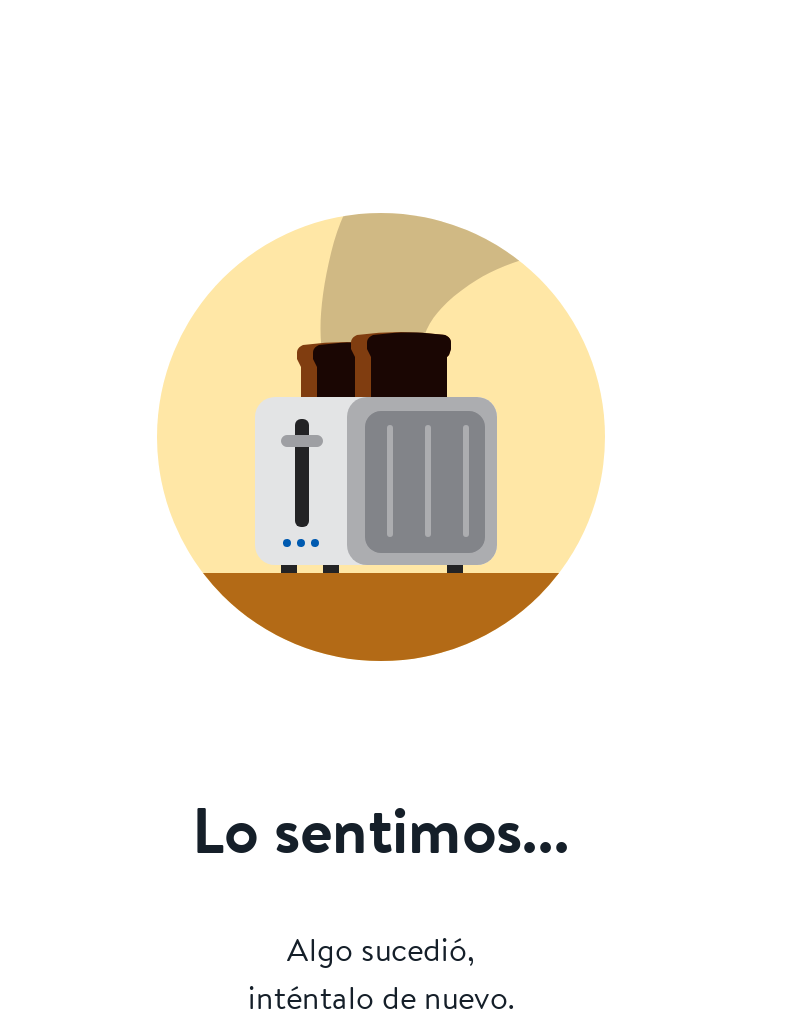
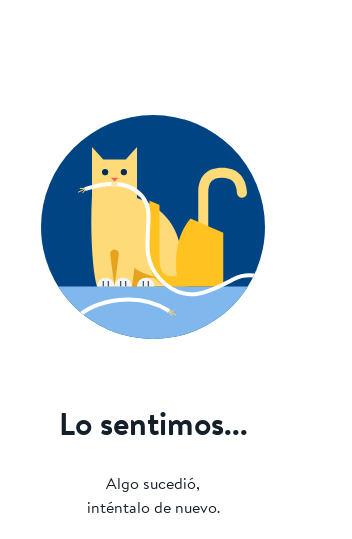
[157,211,605,663] [image] -> [40,114,266,340] [image]

